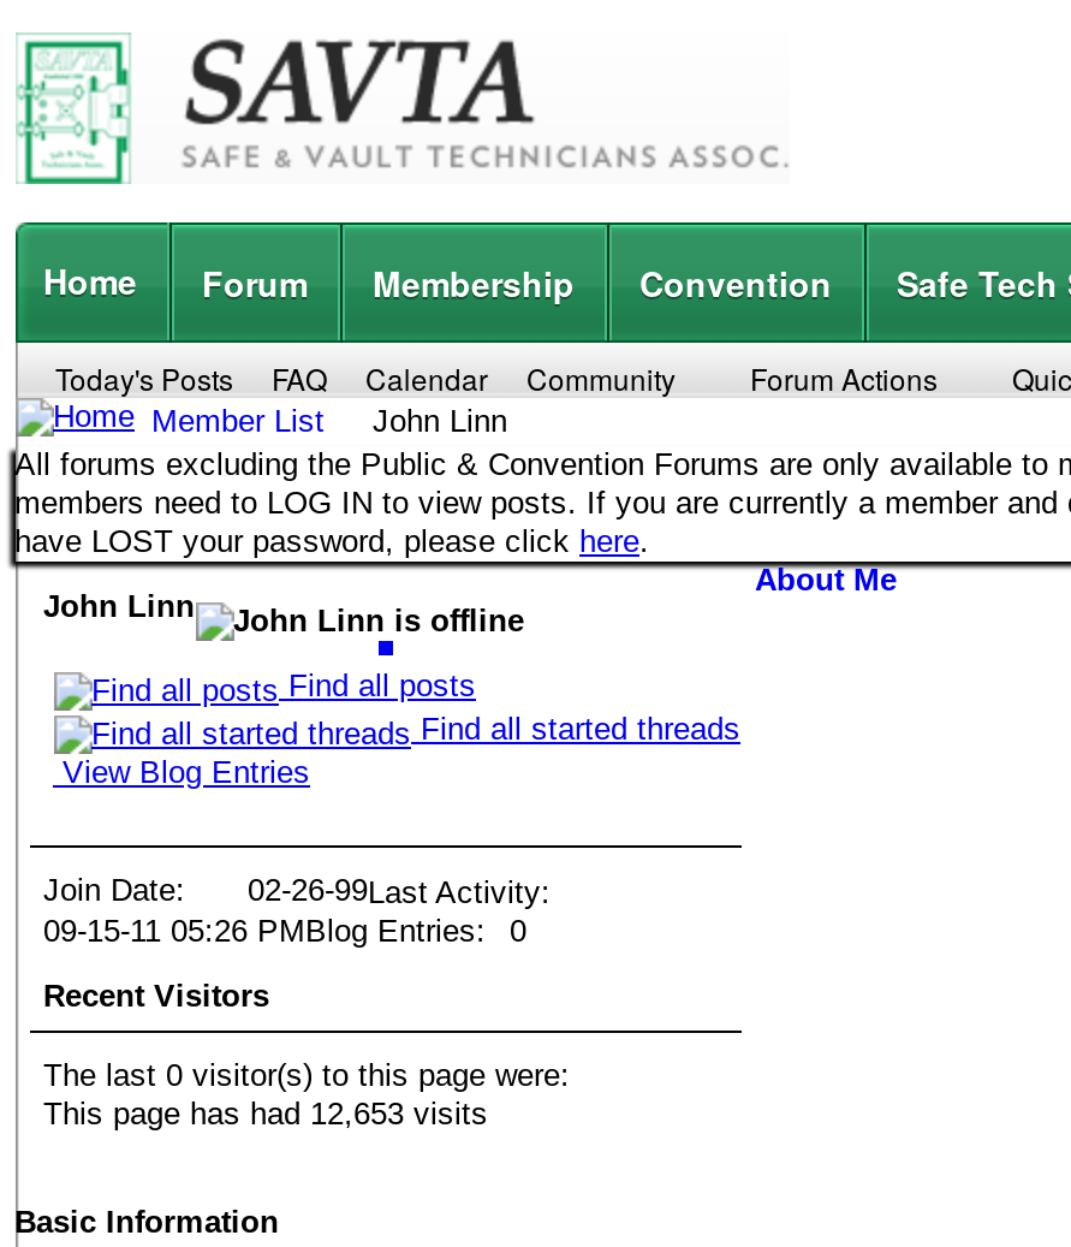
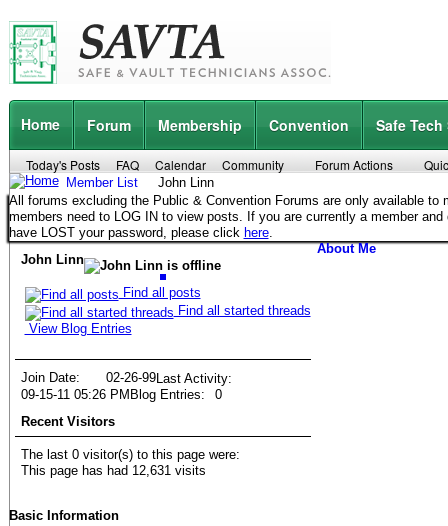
[43,1095,488,1131] This page has had 12,653 visits -> [20,463,205,478] This page has had 12,631 visits

